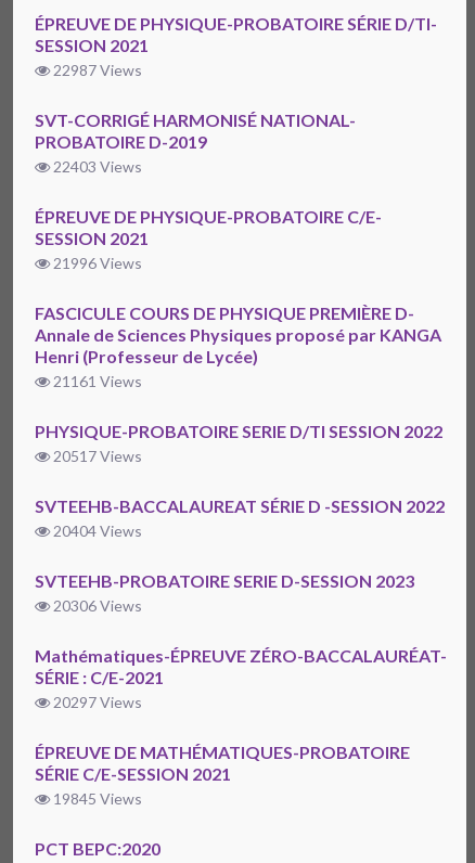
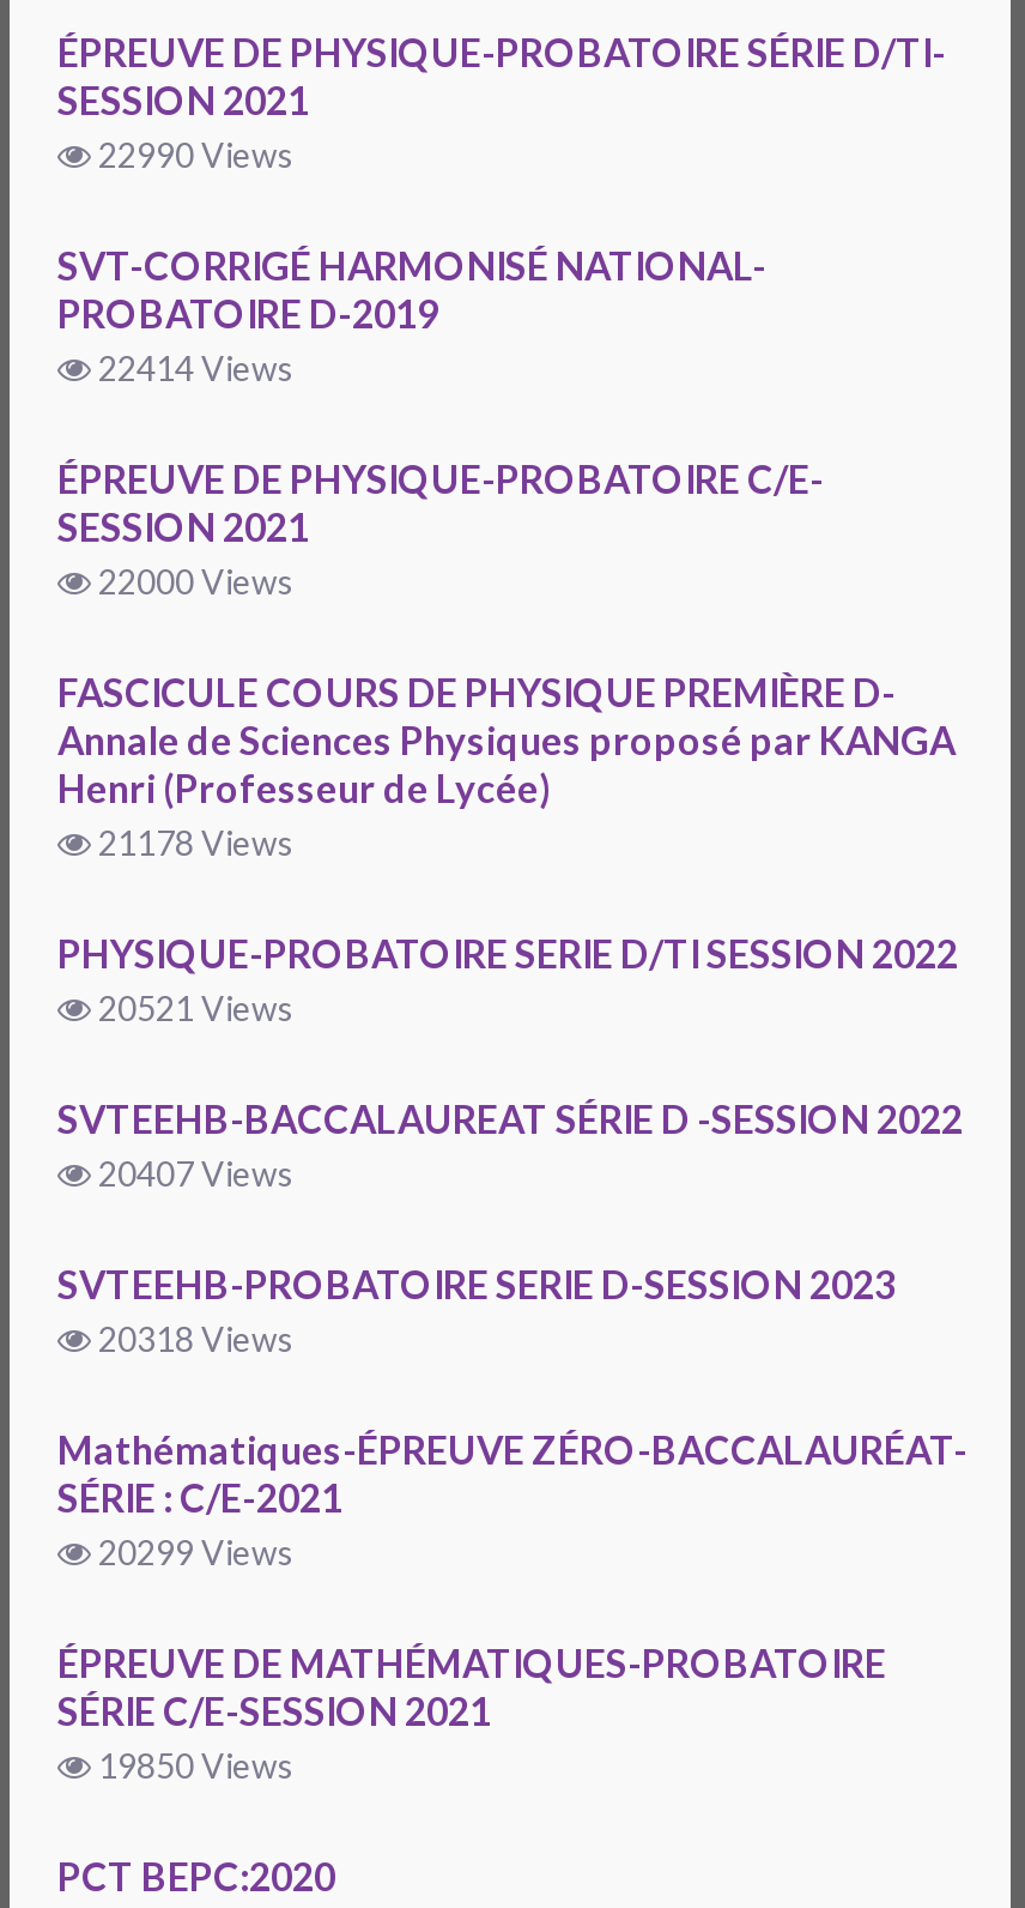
[50,61,142,80] 22987 Views -> [91,135,295,176] 22990 Views
[50,158,142,176] 22403 Views -> [91,349,295,389] 22414 Views
[50,254,142,273] 21996 Views -> [91,562,295,603] 22000 Views
[50,372,142,391] 21161 Views -> [91,823,295,864] 21178 Views
[50,447,142,466] 20517 Views -> [91,989,295,1029] 20521 Views
[50,522,142,540] 20404 Views -> [91,1154,295,1195] 20407 Views
[50,597,142,615] 20306 Views -> [91,1319,295,1360] 20318 Views
[50,693,142,712] 20297 Views -> [91,1533,295,1573] 20299 Views
[50,790,142,808] 19845 Views -> [91,1746,295,1787] 19850 Views

